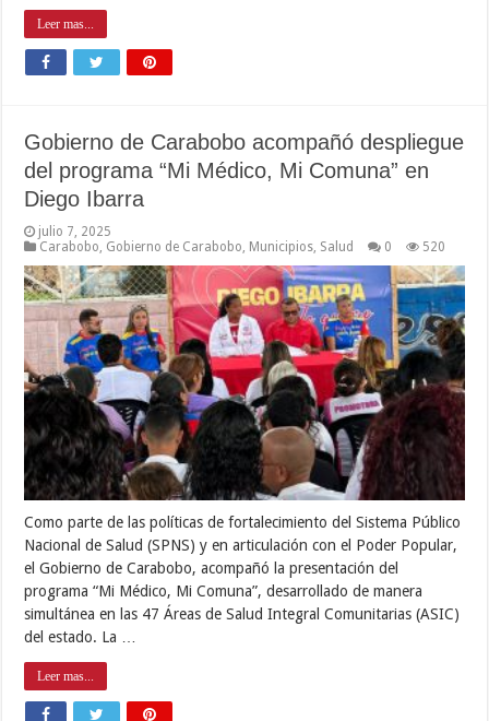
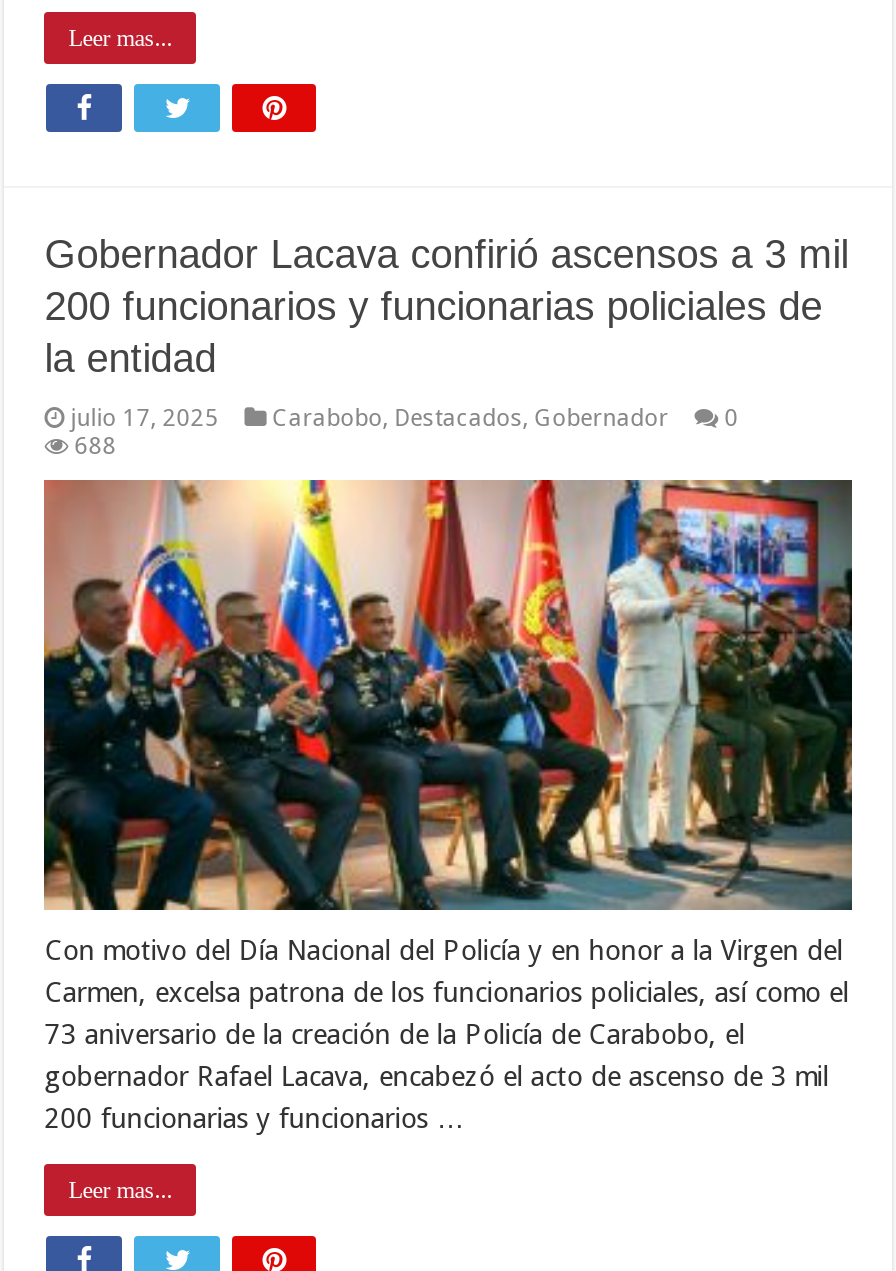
[24,130,464,211] Gobierno de Carabobo acompañó despliegue | del programa “Mi Médico, Mi Comuna” en | Diego Ibarra -> [44,232,848,380] Gobernador Lacava confirió ascensos a 3 mil | 200 funcionarios y funcionarias policiales de | la entidad
[38,224,354,255] julio 7, 2025 | Carabobo, Gobierno de Carabobo, Municipios, Salud -> [70,404,668,432] julio 17, 2025 | Carabobo, Destacados, Gobernador
[423,240,446,255] 520 -> [74,432,116,460] 688
[23,265,466,646] [image] | Como parte de las políticas de fortalecimiento del Sistema Público | Nacional de Salud (SPNS) y en articulación con el Poder Popular, | el Gobierno de Carabobo, acompañó la presentación del | programa “Mi Médico, Mi Comuna”, desarrollado de manera | simultánea en las 47 Áreas de Salud Integral Comunitarias (ASIC) | del estado. La … -> [44,451,854,1133] [image] | Con motivo del Día Nacional del Policía y en honor a la Virgen del | Carmen, excelsa patrona de los funcionarios policiales, así como el | 73 aniversario de la creación de la Policía de Carabobo, el | gobernador Rafael Lacava, encabezó el acto de ascenso de 3 mil | 200 funcionarias y funcionarios …

